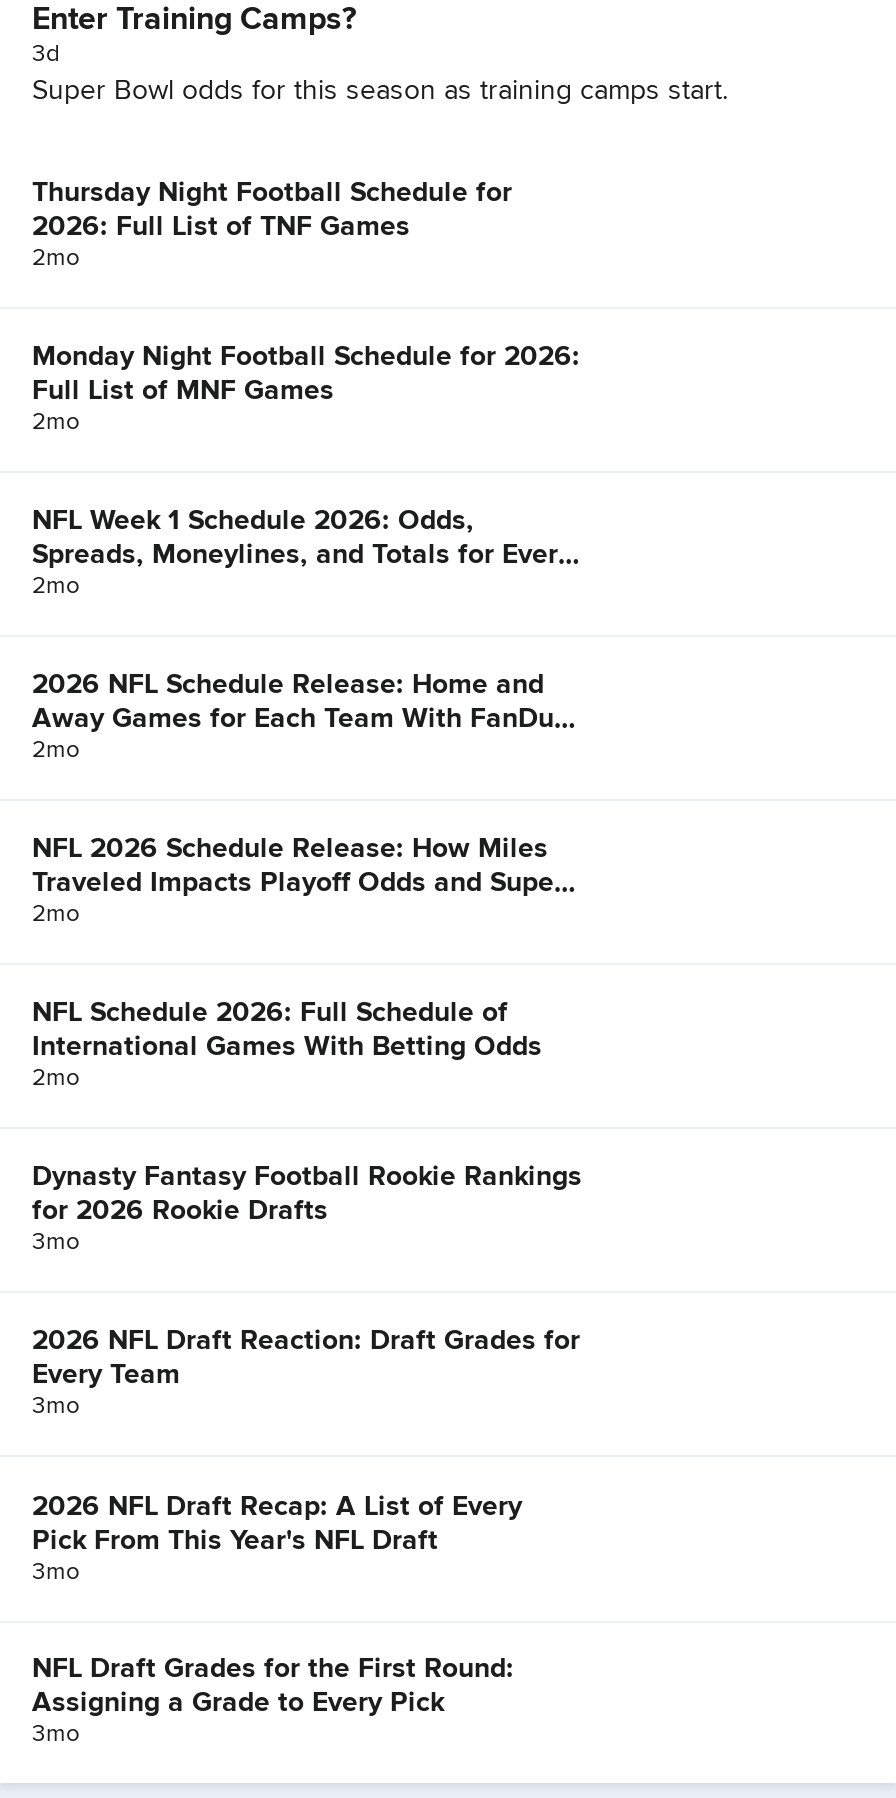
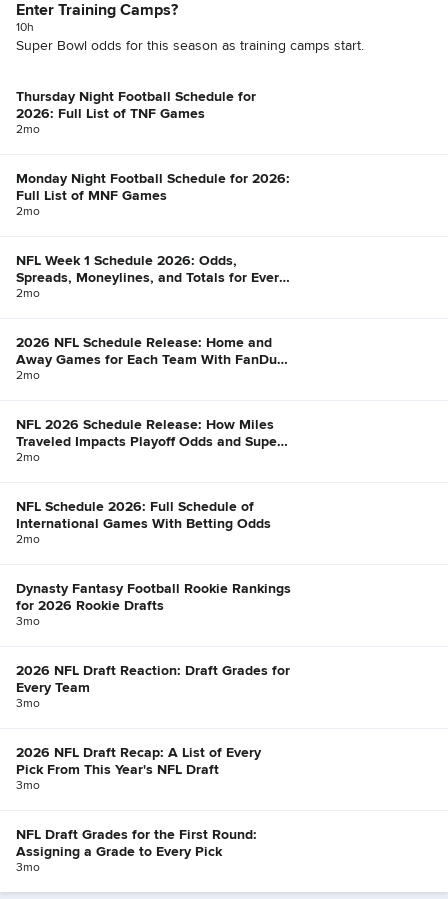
[32,44,60,68] 3d -> [16,22,34,34] 10h

